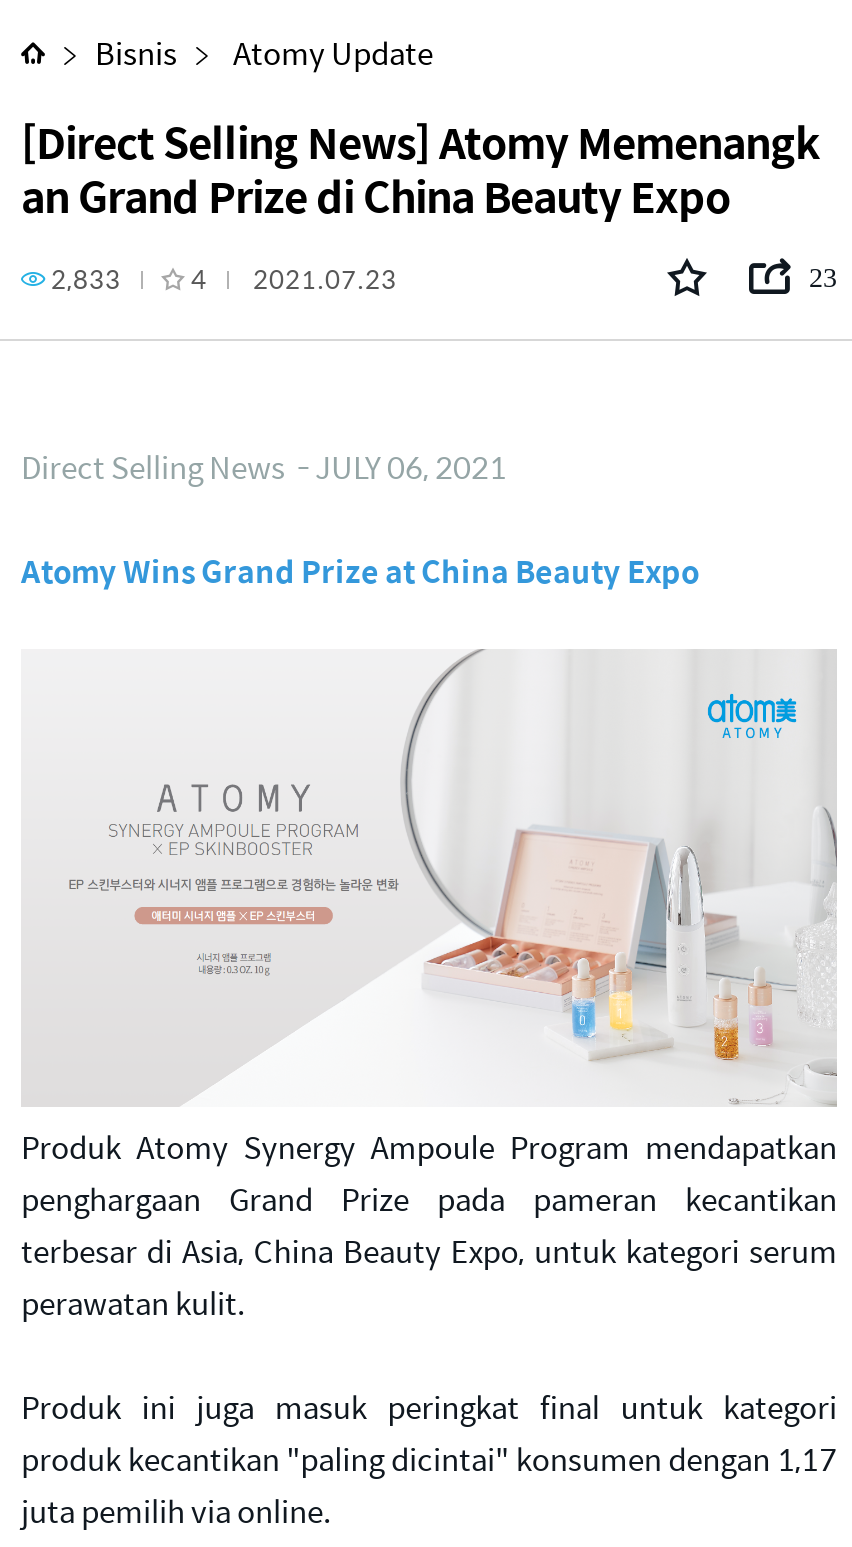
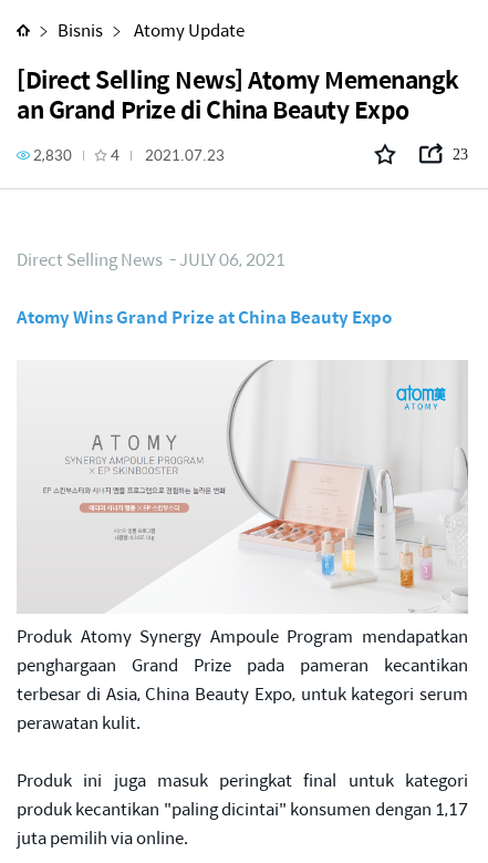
[51,257,397,299] 2,833 4 2021.07.23 -> [33,143,225,166] 2,830 4 2021.07.23

